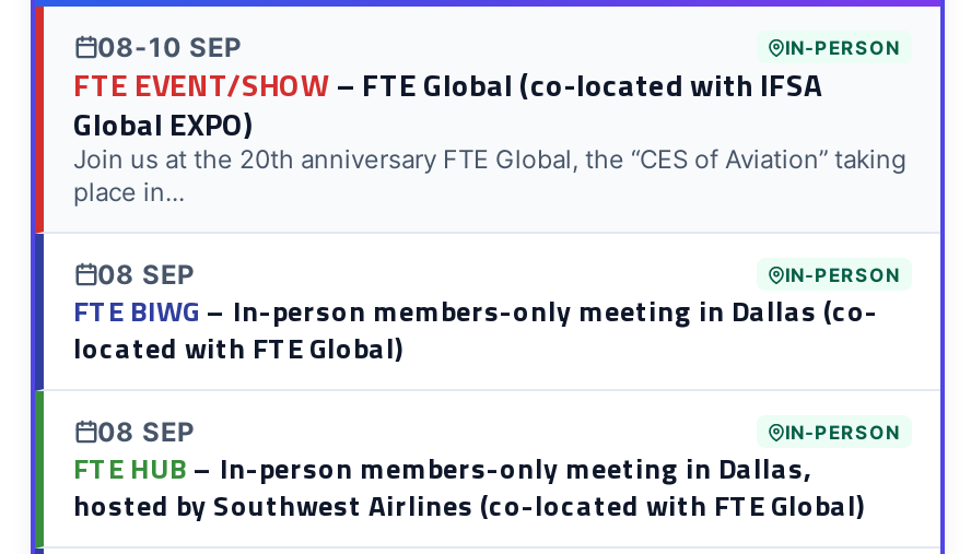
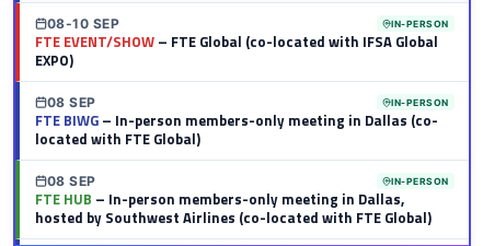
[73,62,906,208] FTE EVENT/SHOW – FTE Global (co-located with IFSA | Global EXPO) | Join us at the 20th anniversary FTE Global, the “CES of Aviation” taking | place in... -> [34,31,438,72] FTE EVENT/SHOW – FTE Global (co-located with IFSA Global | EXPO)

